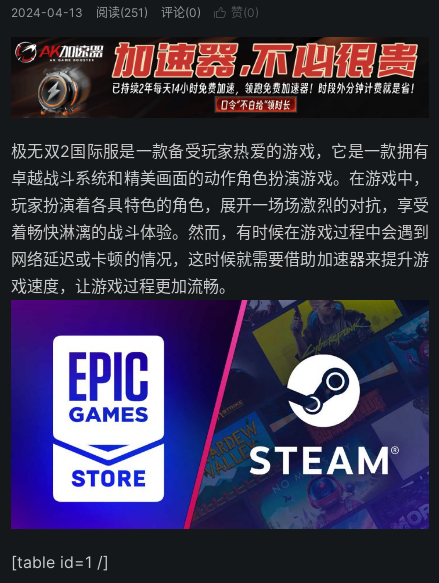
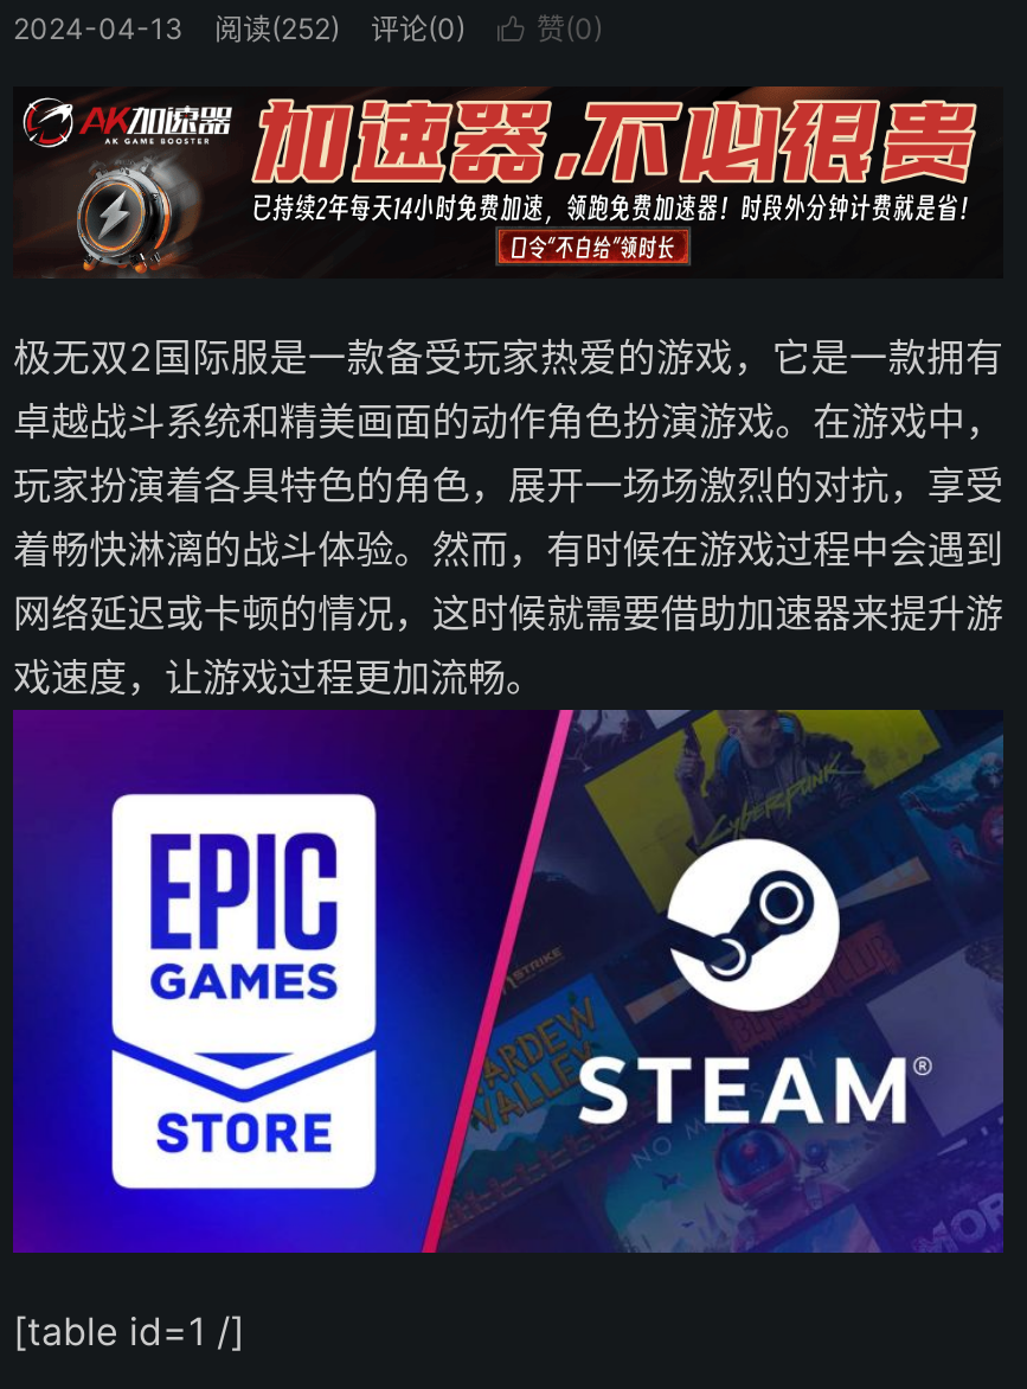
[96,5,148,20] 阅读(251) -> [214,11,340,46] 阅读(252)

